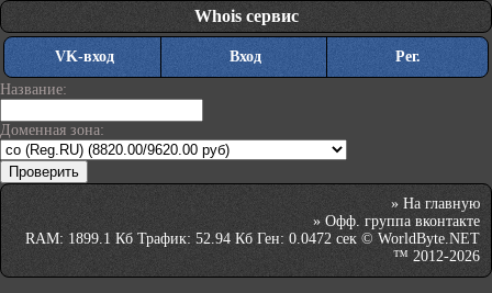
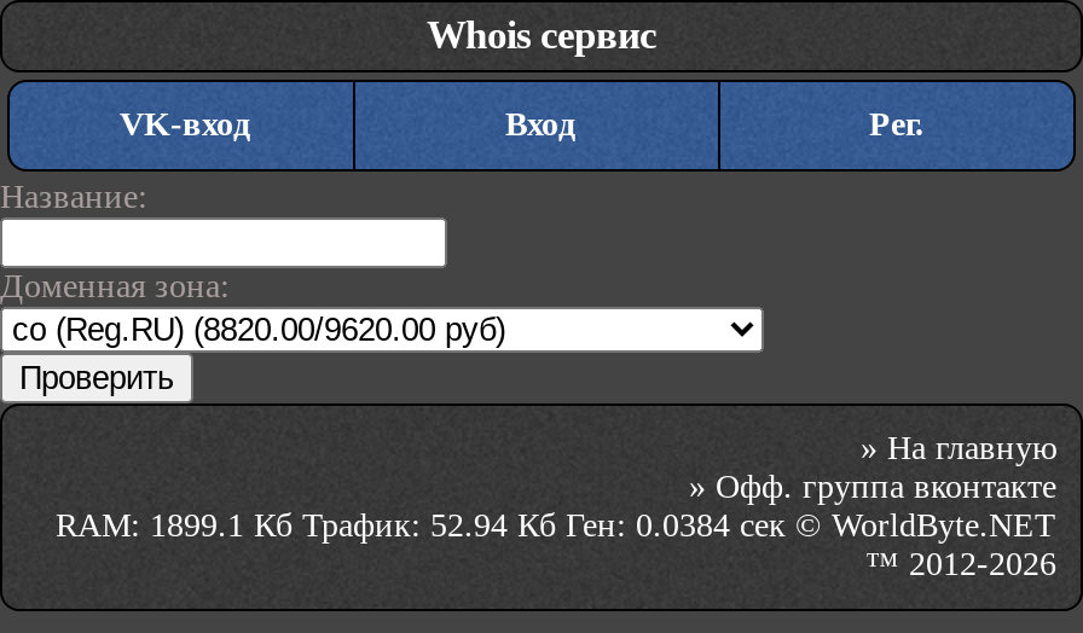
[25,230,480,247] RAM: 1899.1 Кб Трафик: 52.94 Кб Ген: 0.0472 сек © WorldByte.NET -> [56,507,1056,544] RAM: 1899.1 Кб Трафик: 52.94 Кб Ген: 0.0384 сек © WorldByte.NET

